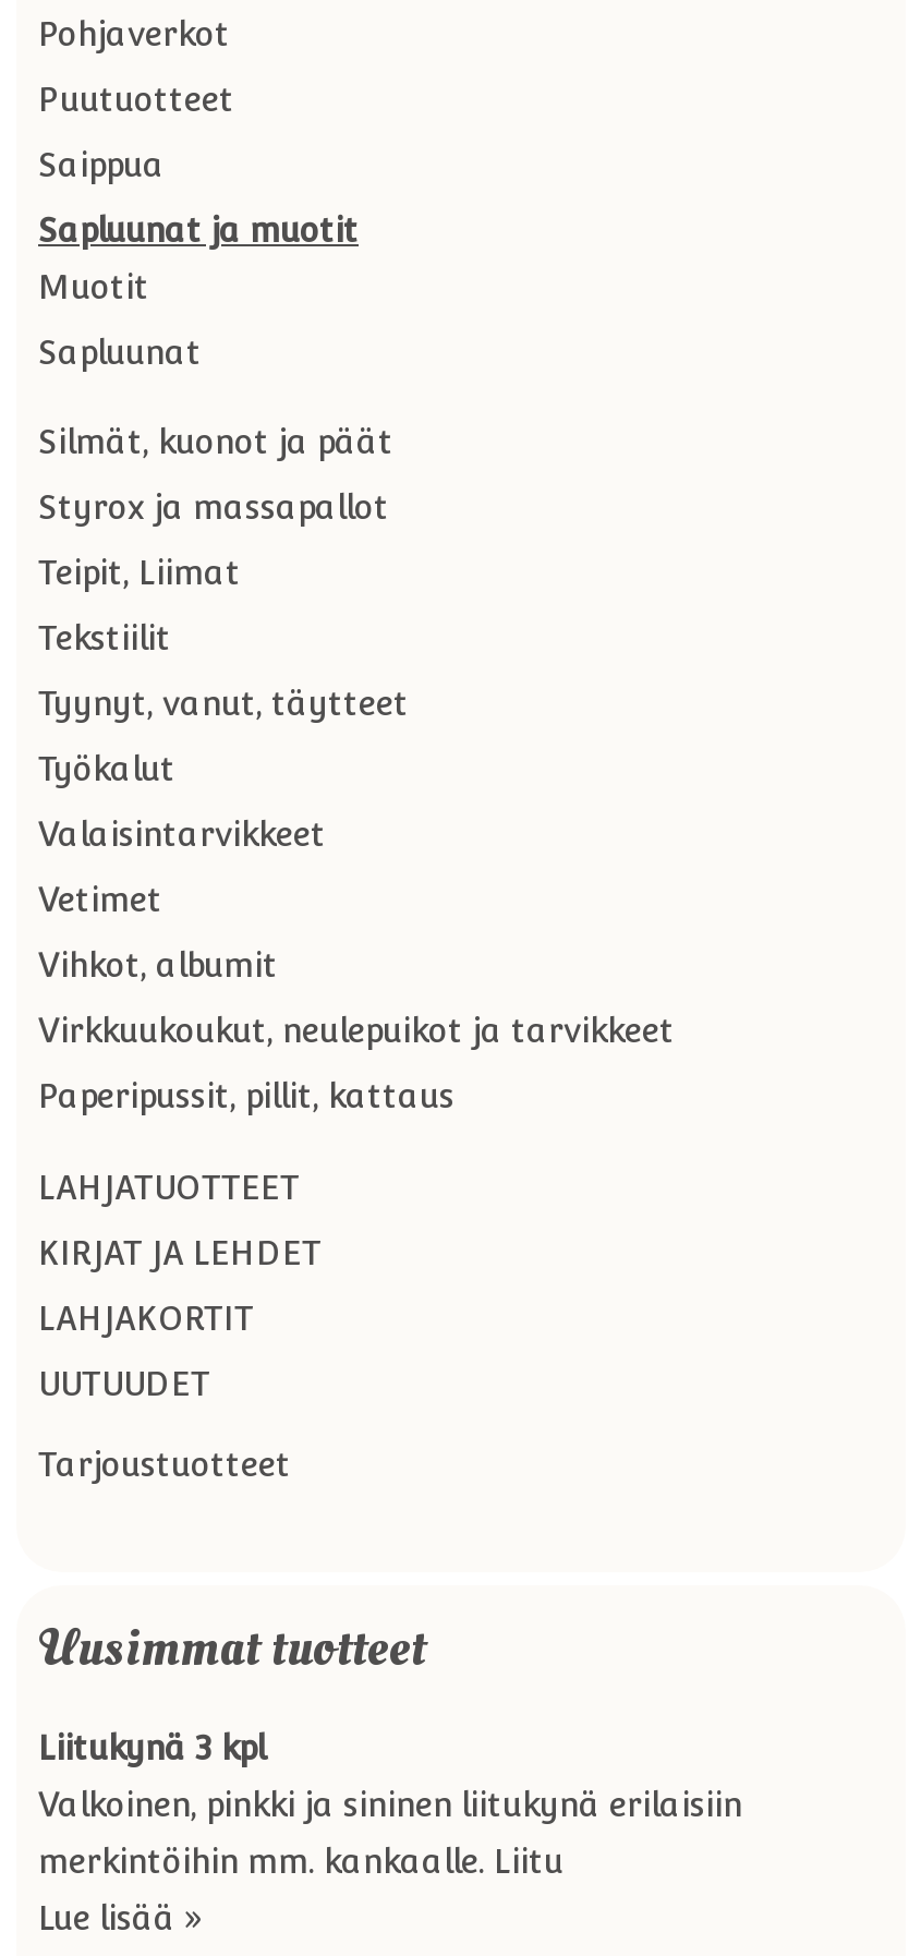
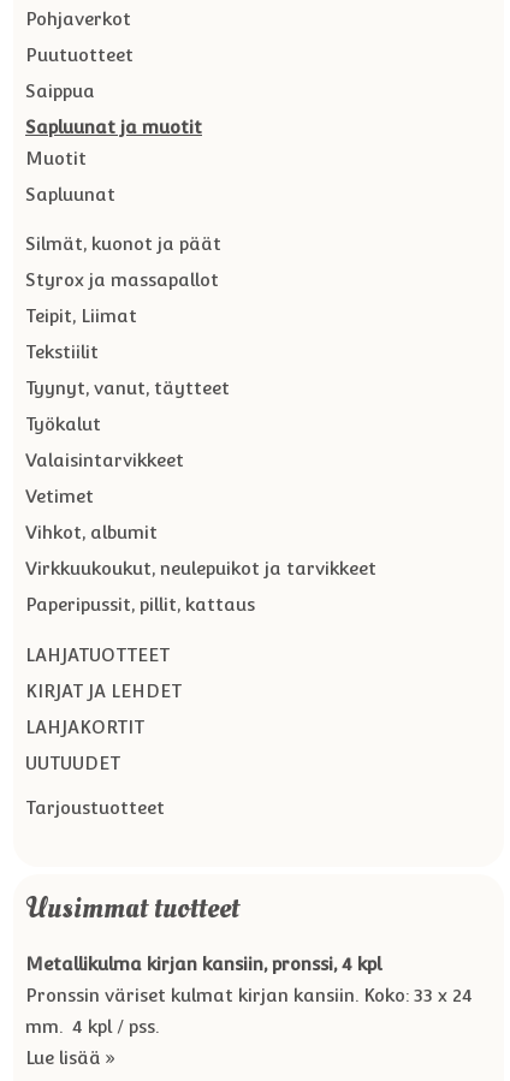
[38,1729,265,1766] Liitukynä 3 kpl -> [25,953,381,974] Metallikulma kirjan kansiin, pronssi, 4 kpl
[38,1786,742,1823] Valkoinen, pinkki ja sininen liitukynä erilaisiin -> [25,985,473,1005] Pronssin väriset kulmat kirjan kansiin. Koko: 33 x 24
[38,1842,563,1879] merkintöihin mm. kankaalle. Liitu -> [25,1016,159,1036] mm. 4 kpl / pss.

